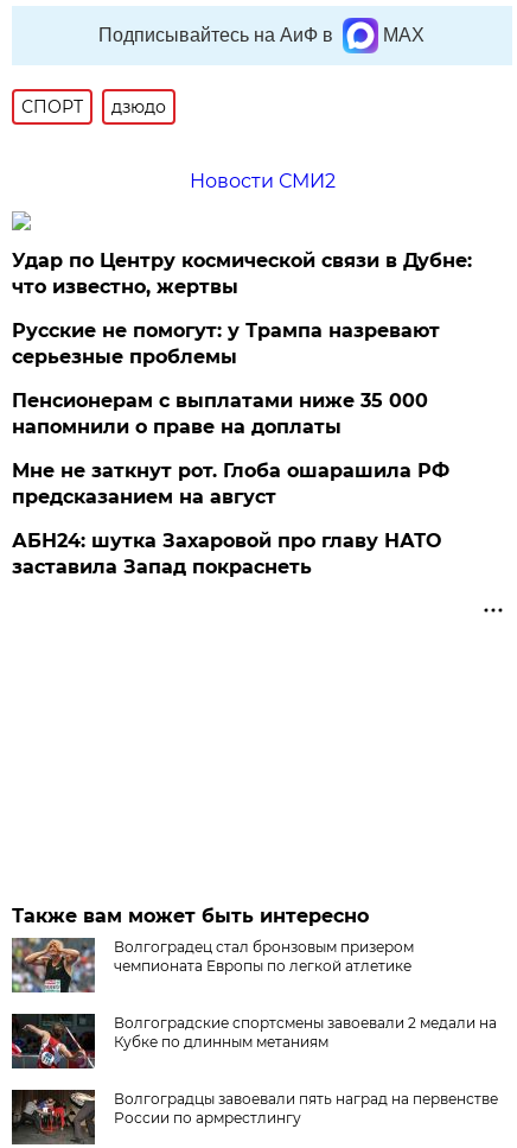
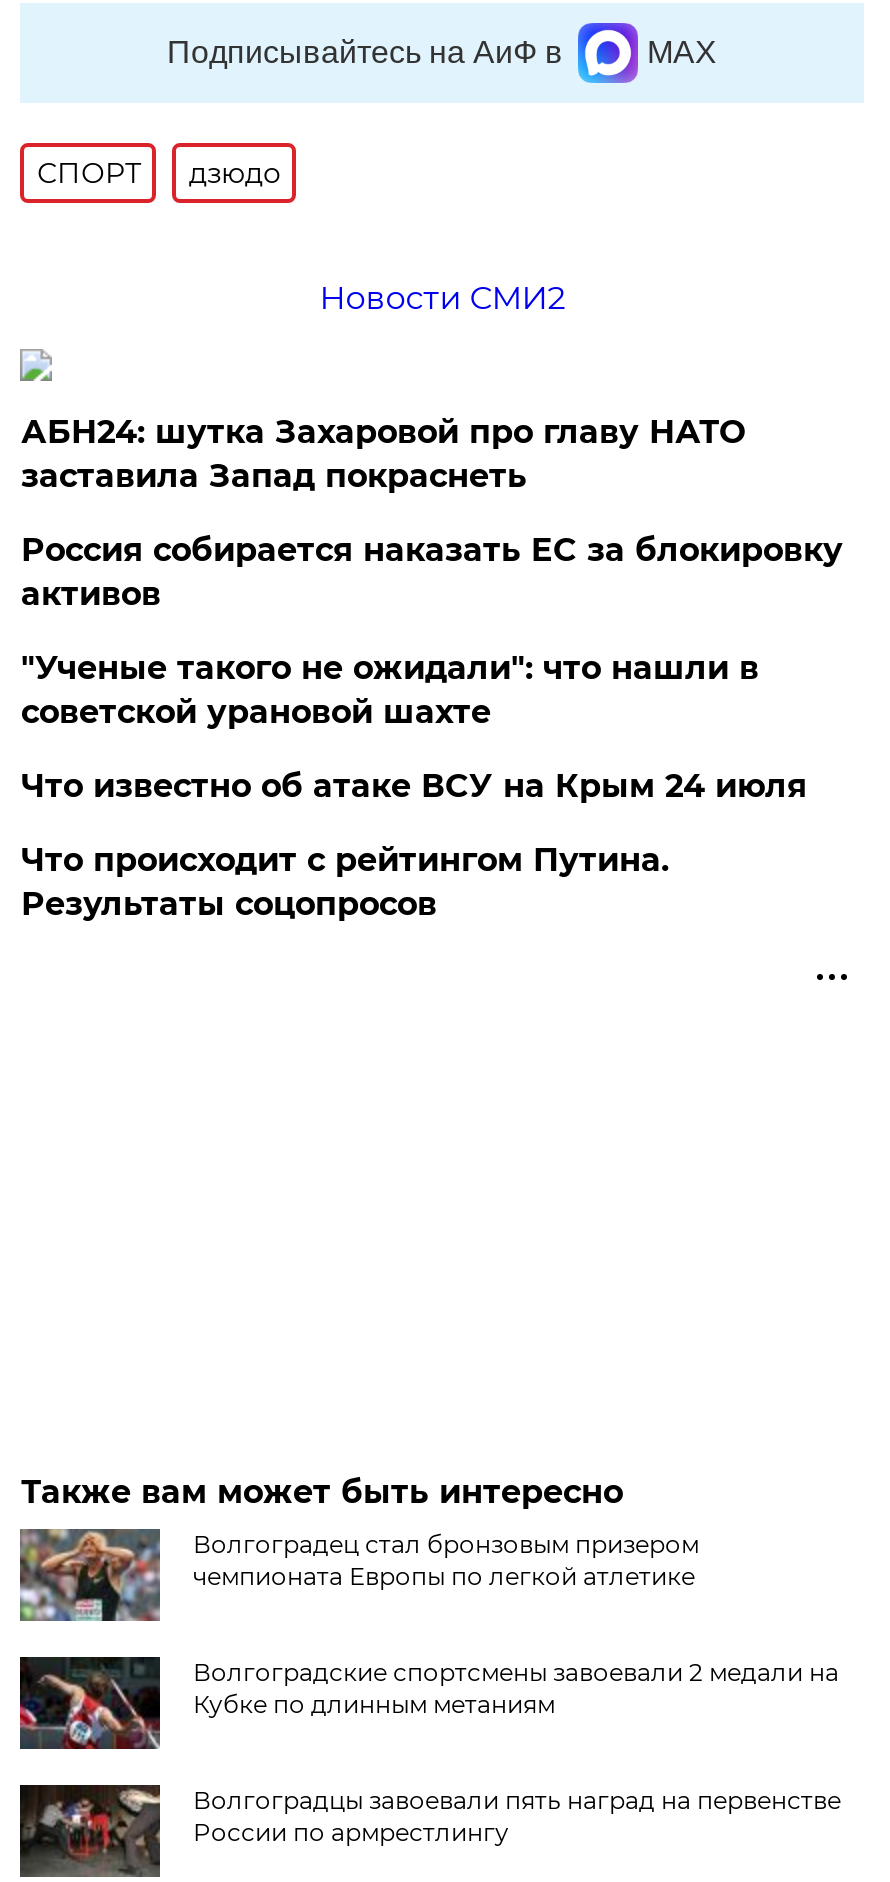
[12,249,472,508] Удар по Центру космической связи в Дубне: | что известно, жертвы | Русские не помогут: у Трампа назревают | серьезные проблемы | Пенсионерам с выплатами ниже 35 000 | напомнили о праве на доплаты | Мне не заткнут рот. Глоба ошарашила РФ | предсказанием на август -> none
moved [12,529,442,578] -> [21,413,745,495]: АБН24: шутка Захаровой про главу НАТО | заставила Запад покраснеть
none -> [21,531,843,923] Россия собирается наказать EC за блокировку | активов | "Ученые такого не ожидали": что нашли в | советской урановой шахте | Что известно об атаке ВСУ на Крым 24 июля | Что происходит с рейтингом Путина. | Результаты соцопросов

